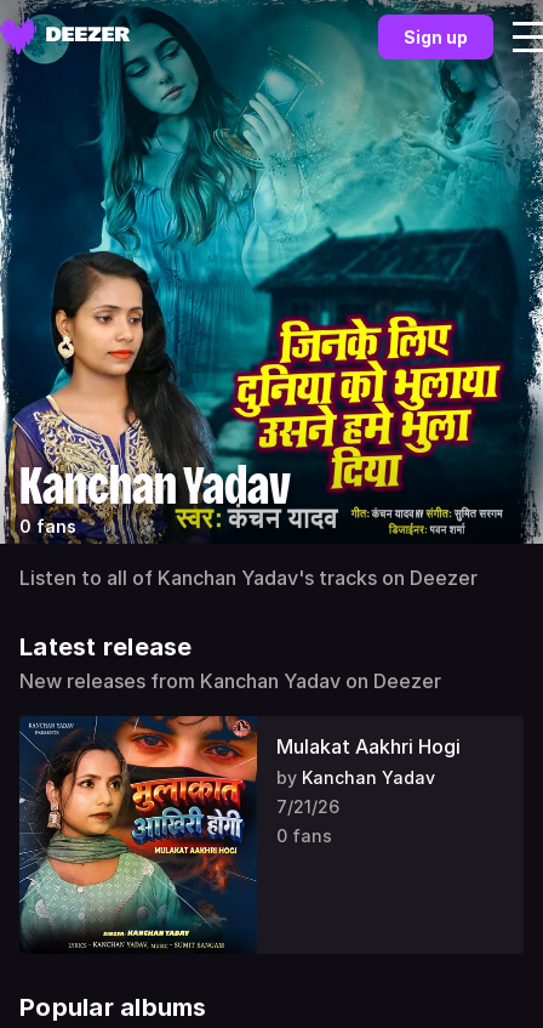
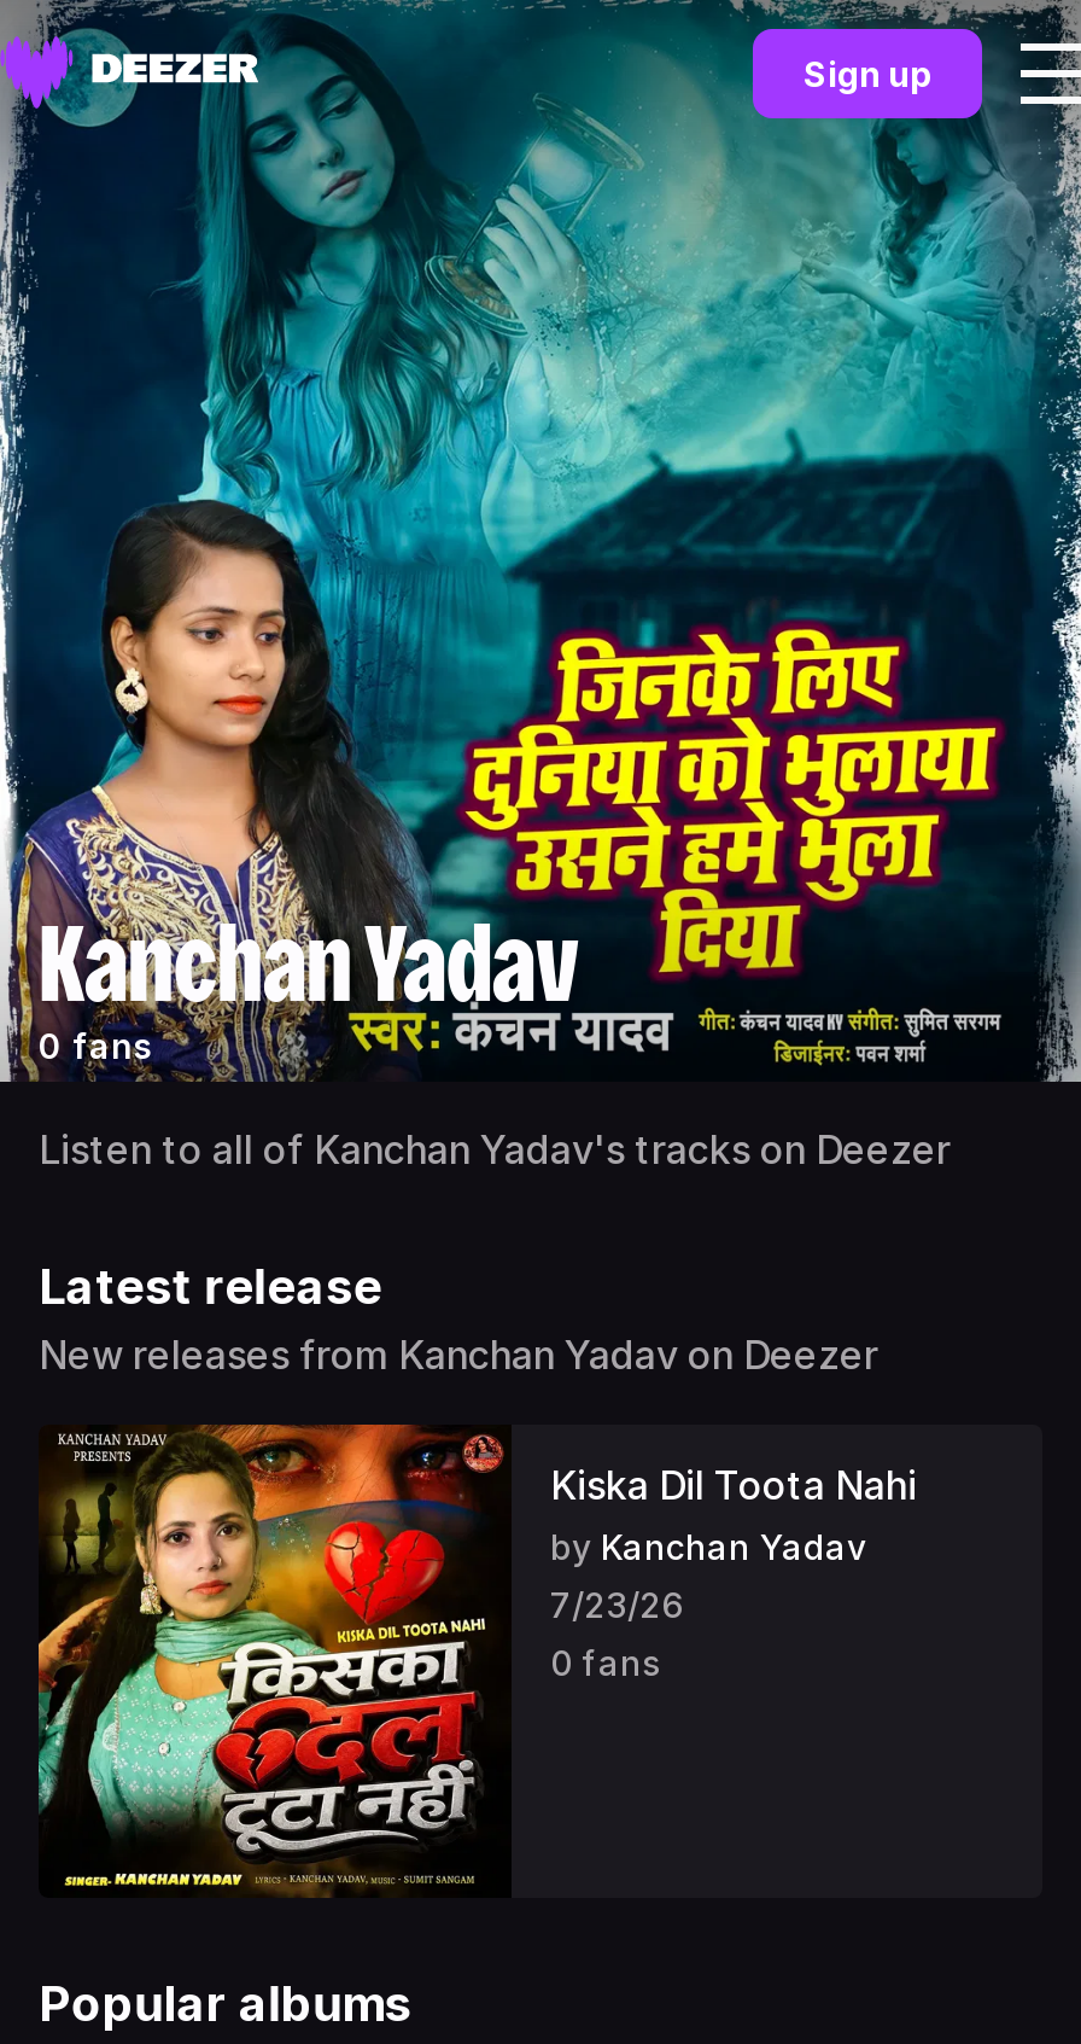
[18,715,461,953] [image] | Mulakat Aakhri Hogi -> [36,1422,917,1898] [image] | Kiska Dil Toota Nahi
[276,796,339,817] 7/21/26 -> [550,1584,683,1625] 7/23/26

